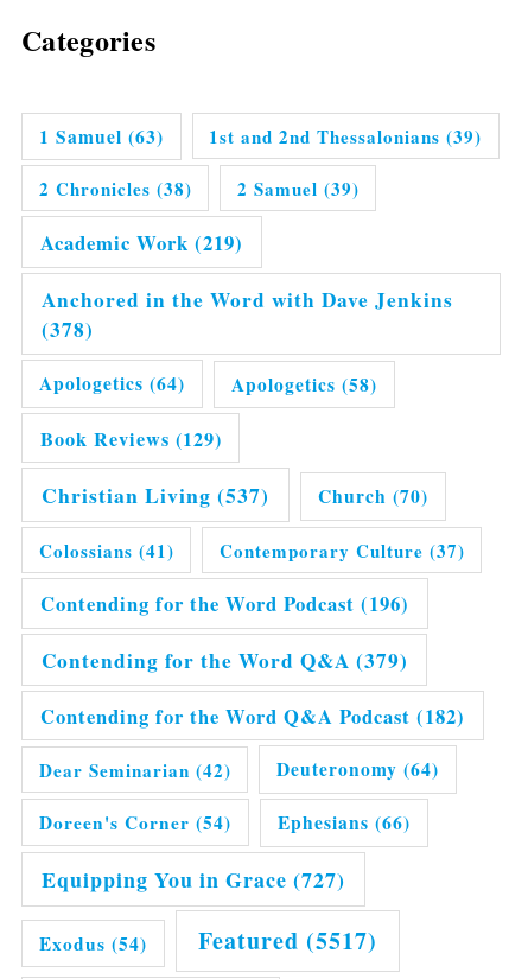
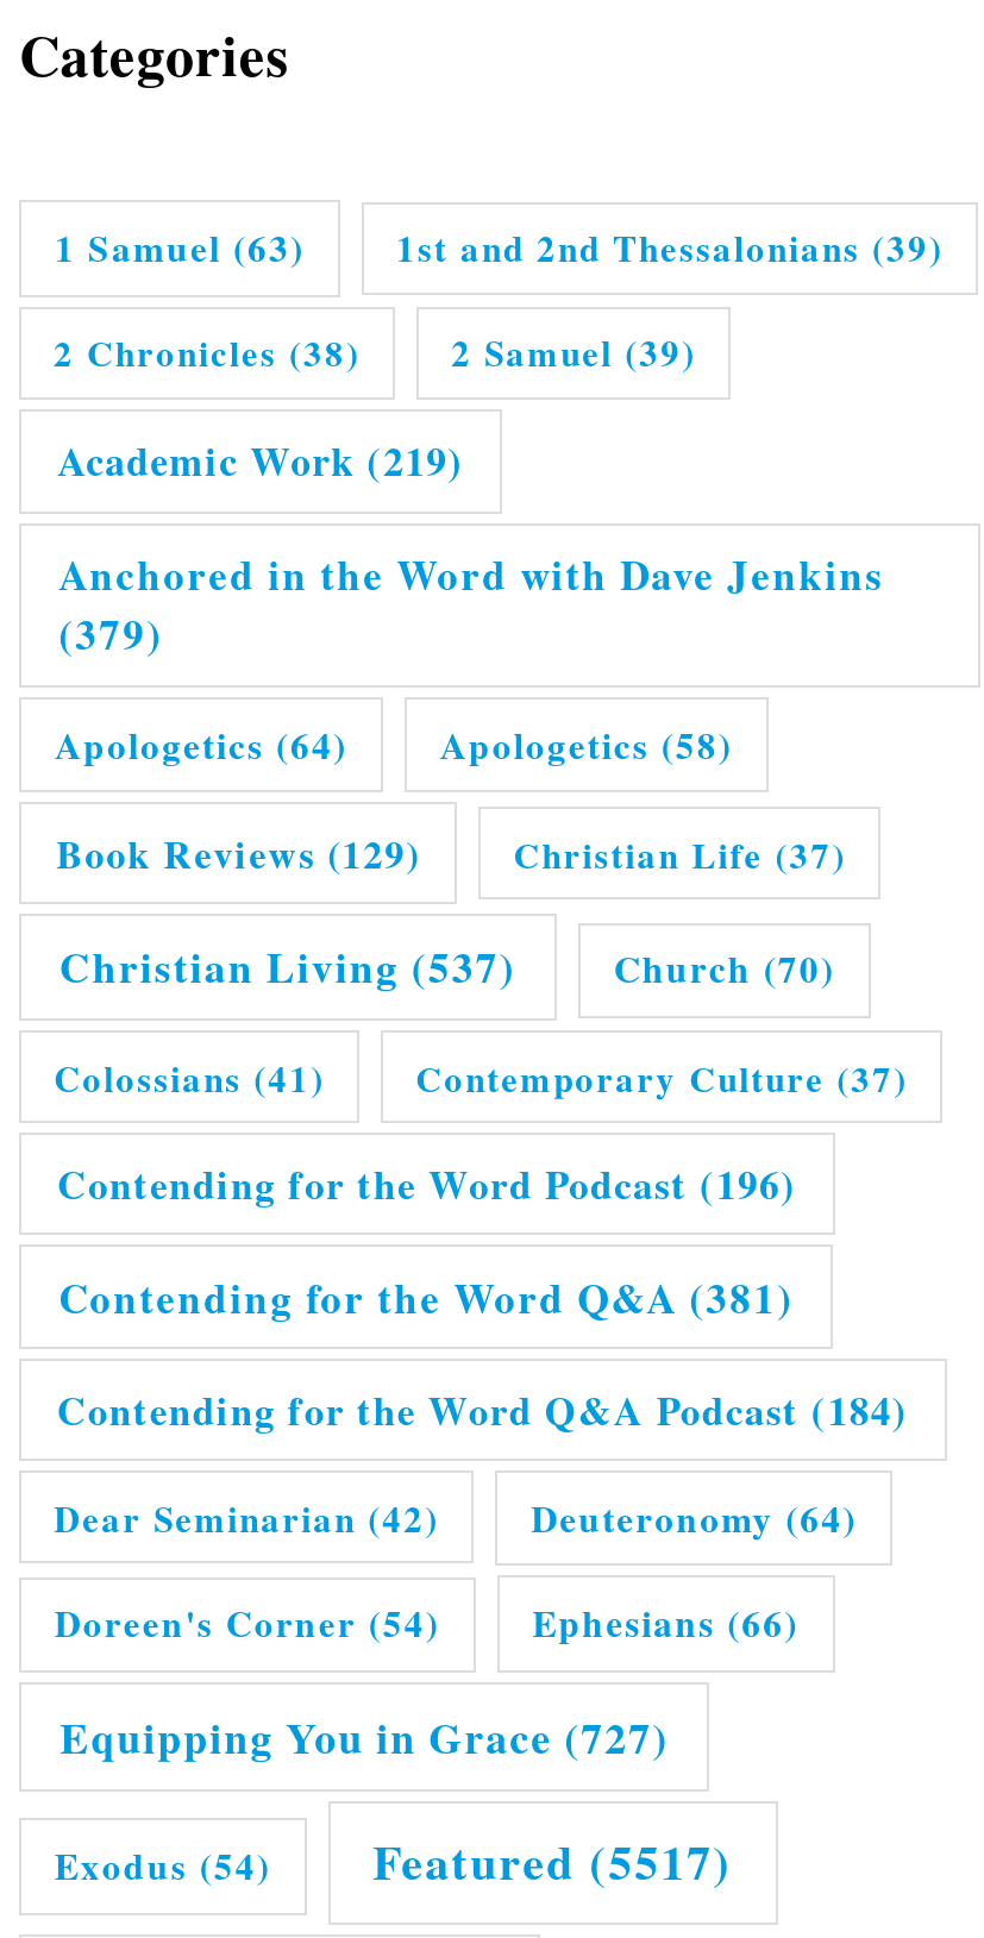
[41,314,93,344] (378) -> [59,605,163,665] (379)
none -> [513,827,846,879] Christian Life (37)
[41,645,408,674] Contending for the Word Q&A (379) -> [59,1267,794,1327] Contending for the Word Q&A (381)
[40,700,465,730] Contending for the Word Q&A Podcast (182) -> [57,1379,909,1439] Contending for the Word Q&A Podcast (184)

